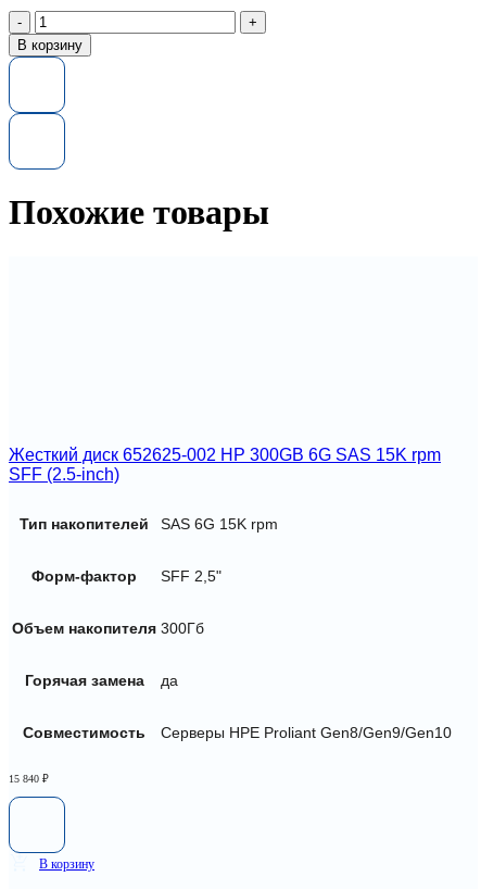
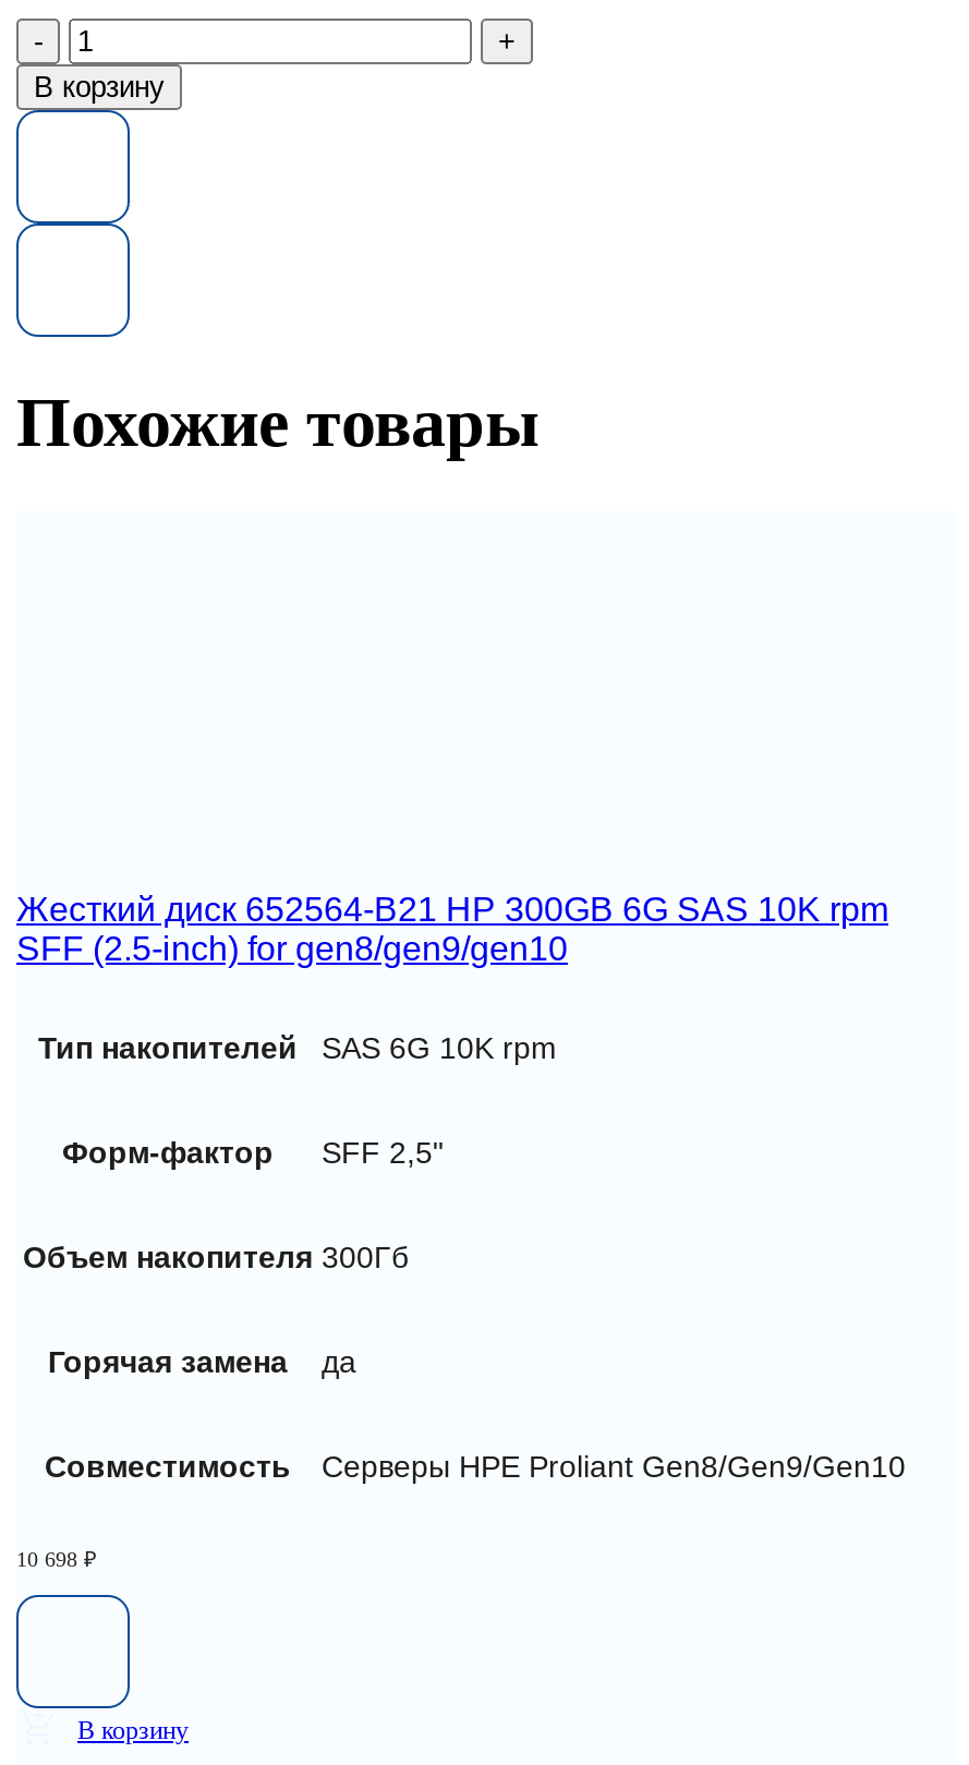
[9,446,441,484] Жесткий диск 652625-002 HP 300GB 6G SAS 15K rpm | SFF (2.5-inch) -> [16,891,888,968] Жесткий диск 652564-B21 HP 300GB 6G SAS 10K rpm | SFF (2.5-inch) for gen8/gen9/gen10
[20,515,278,533] Тип накопителей SAS 6G 15K rpm -> [38,1030,557,1065] Тип накопителей SAS 6G 10K rpm
[9,773,49,785] 15 840 ₽ -> [16,1547,97,1571] 10 698 ₽

